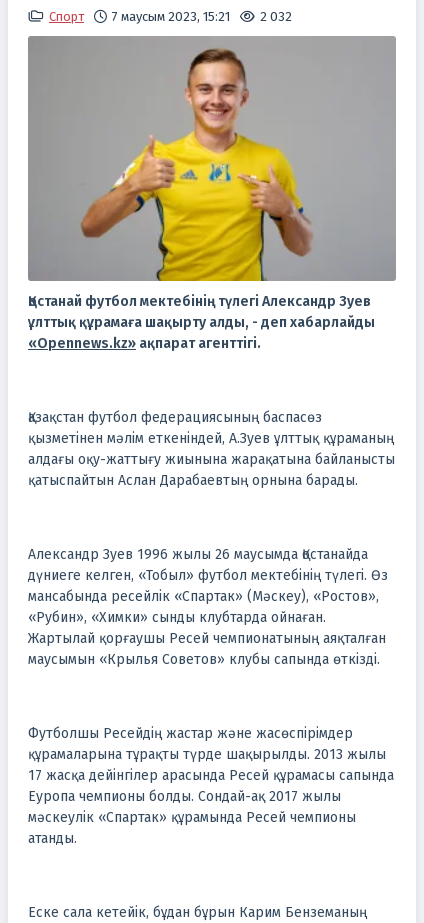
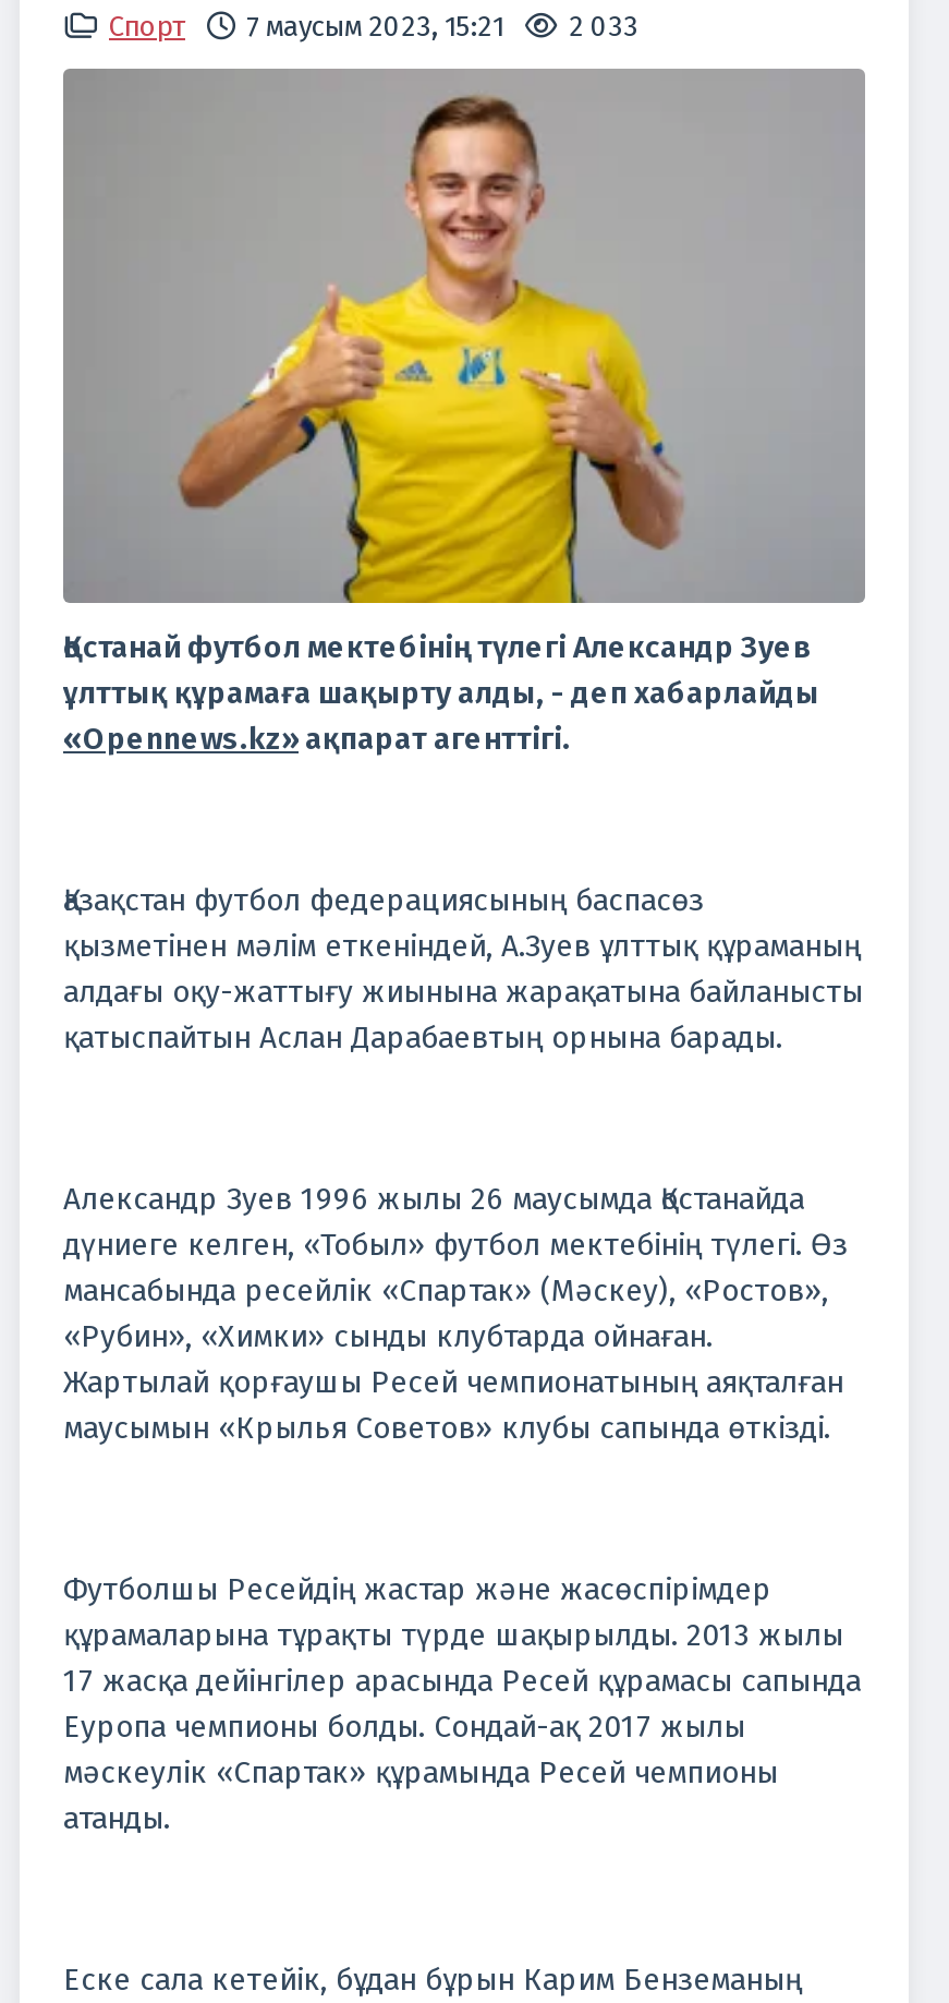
[49,9,292,24] Спорт 7 маусым 2023, 15:21 2 032 -> [109,10,638,43] Спорт 7 маусым 2023, 15:21 2 033

